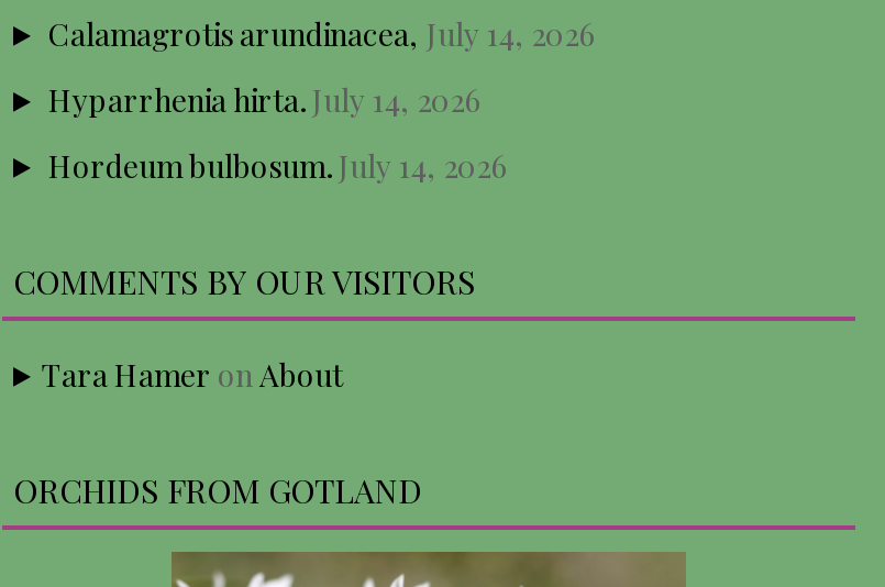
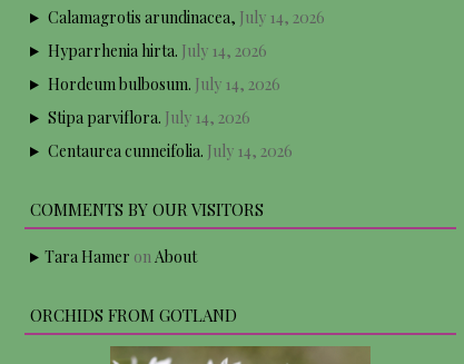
none -> [48,107,293,161] Stipa parviflora. July 14, 2026 | Centaurea cunneifolia. July 14, 2026

